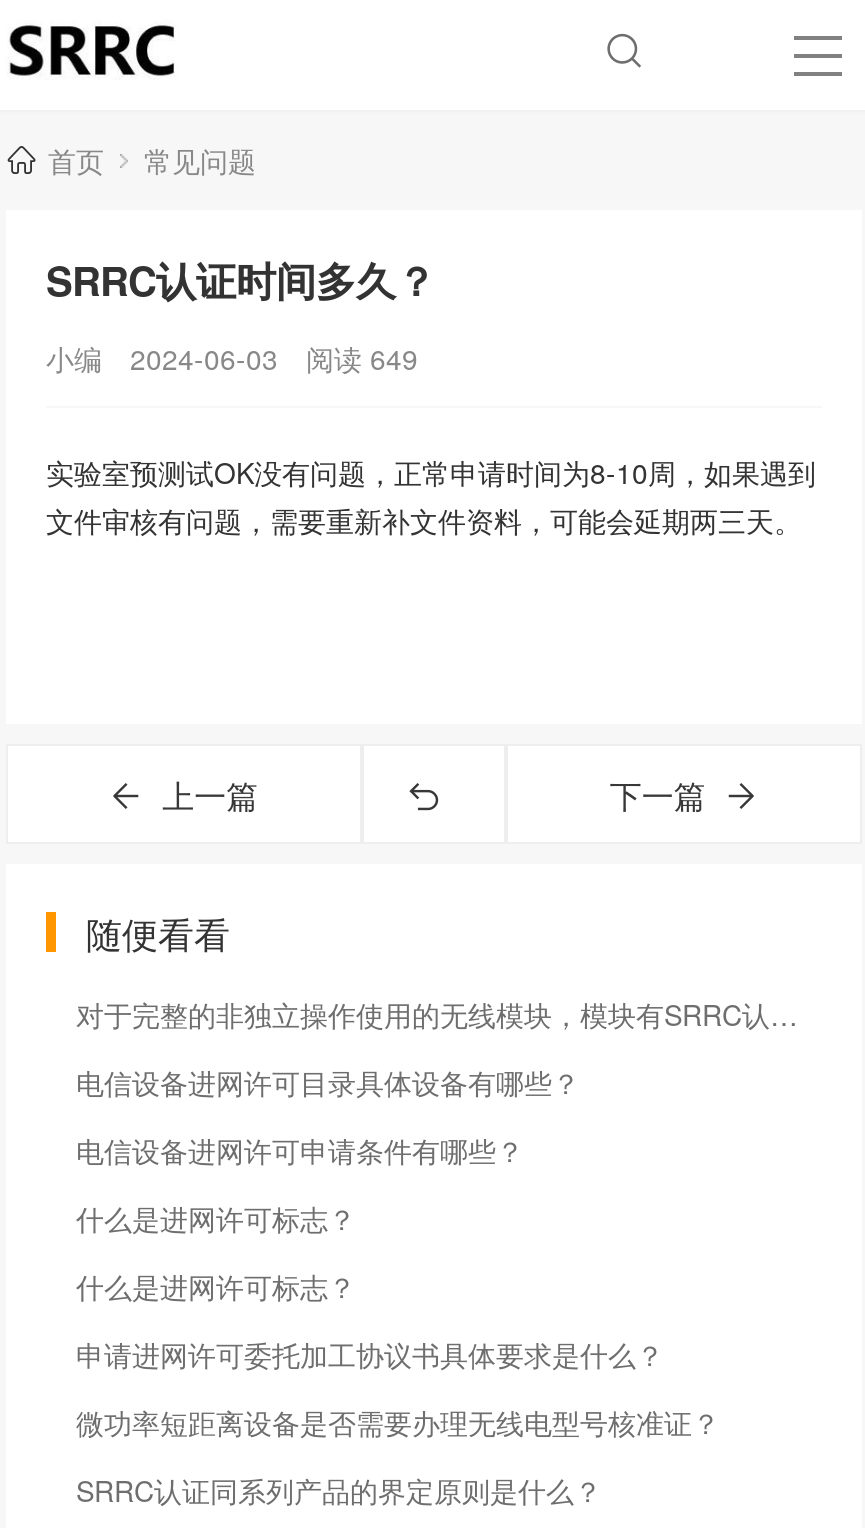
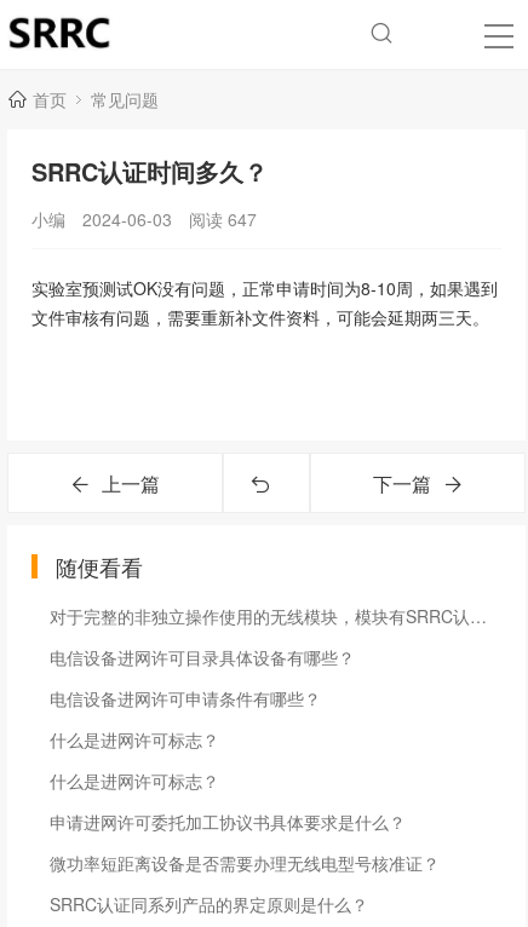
[46,338,418,378] 小编 2024-06-03 阅读649 -> [31,207,257,231] 小编 2024-06-03 阅读647

